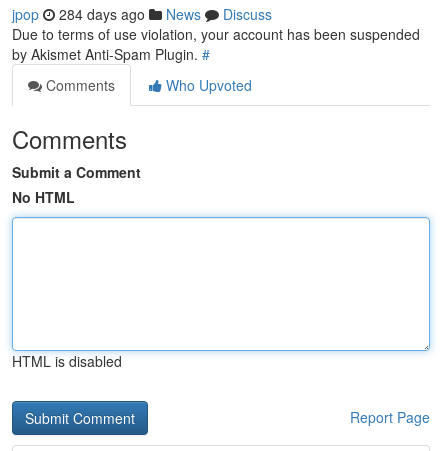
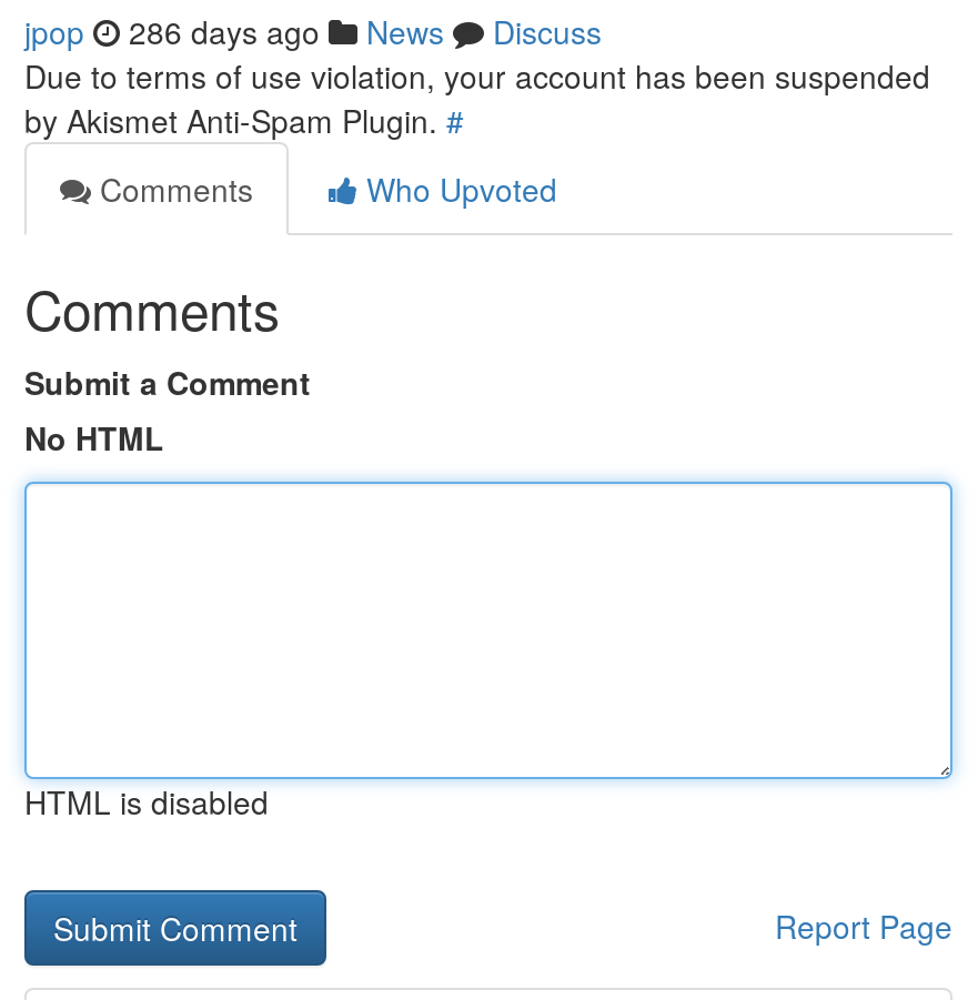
[12,4,272,24] jpop 284 days ago News Discuss -> [24,9,602,53] jpop 286 days ago News Discuss

